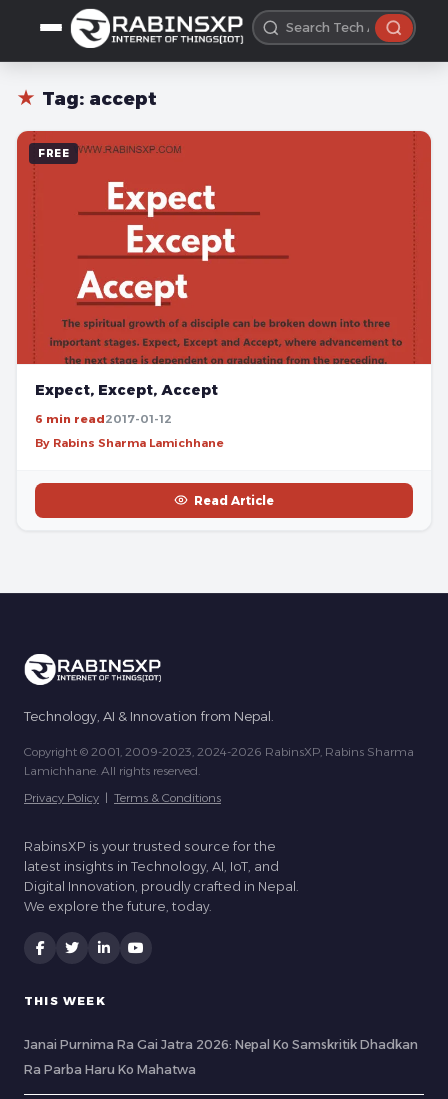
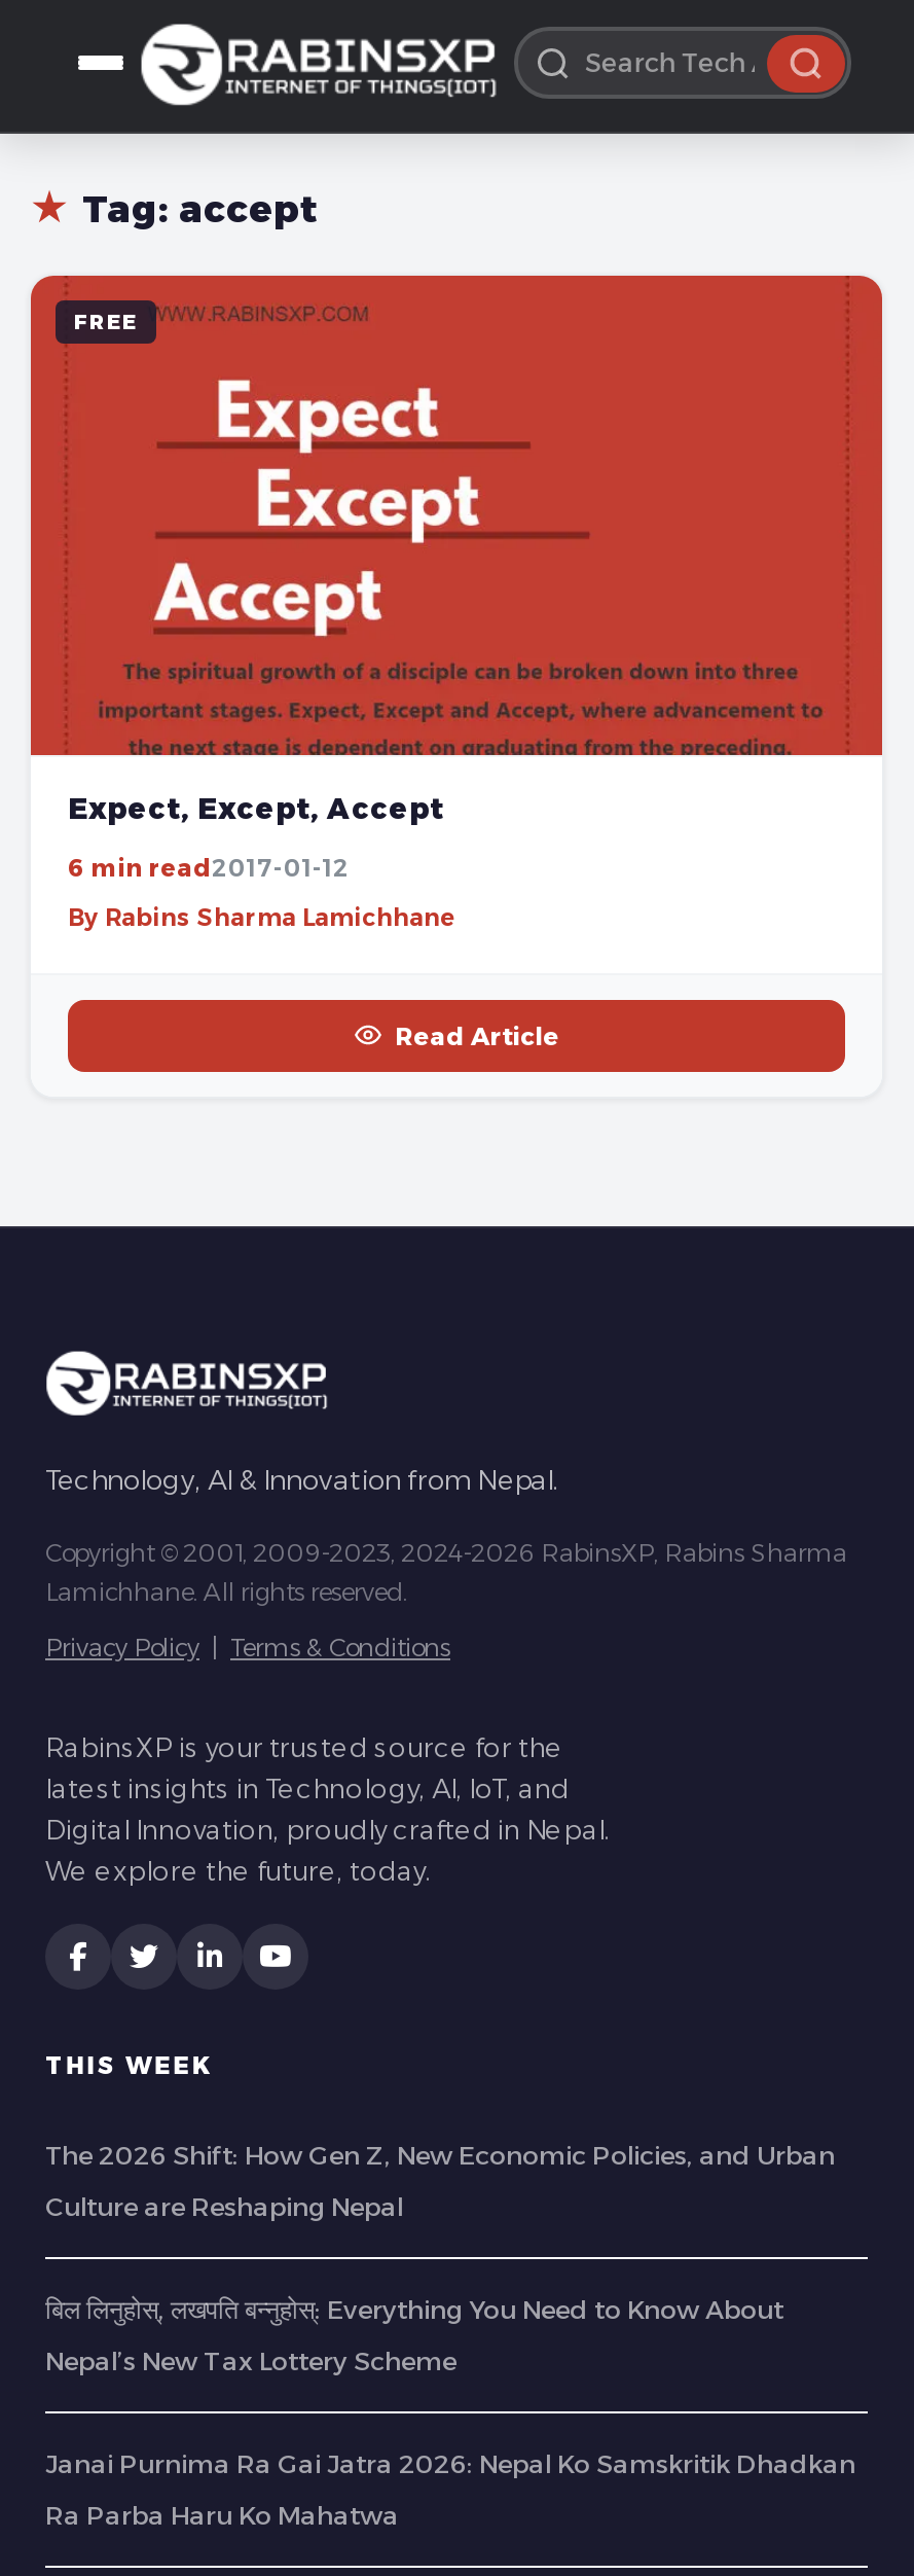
none -> [45,2140,835,2376] The 2026 Shift: How Gen Z, New Economic Policies, and Urban | Culture are Reshaping Nepal | बिल लिनुहोस्, लखपति बन्नुहोस्: Everything You Need to Know About | Nepal’s New Tax Lottery Scheme

